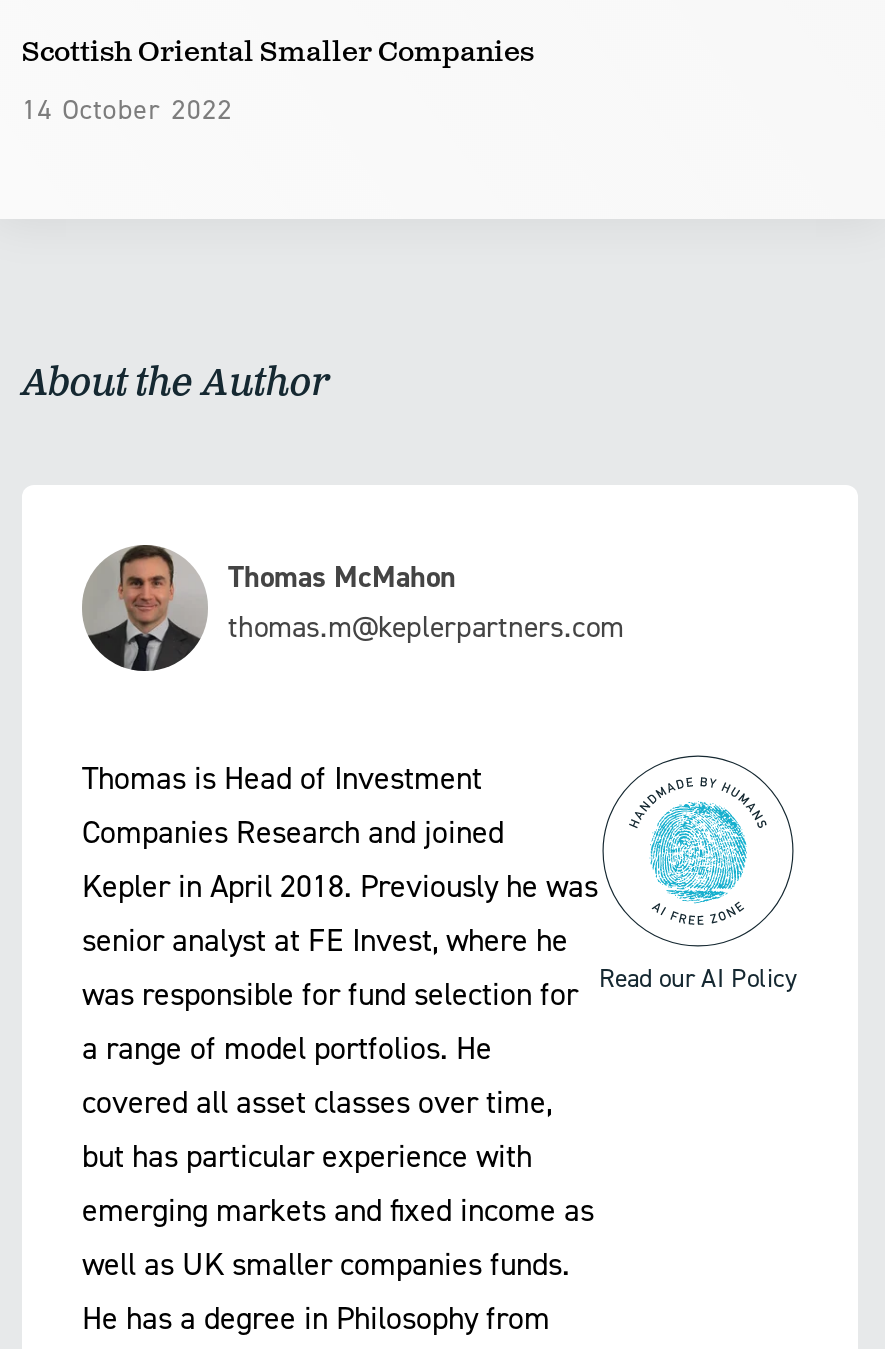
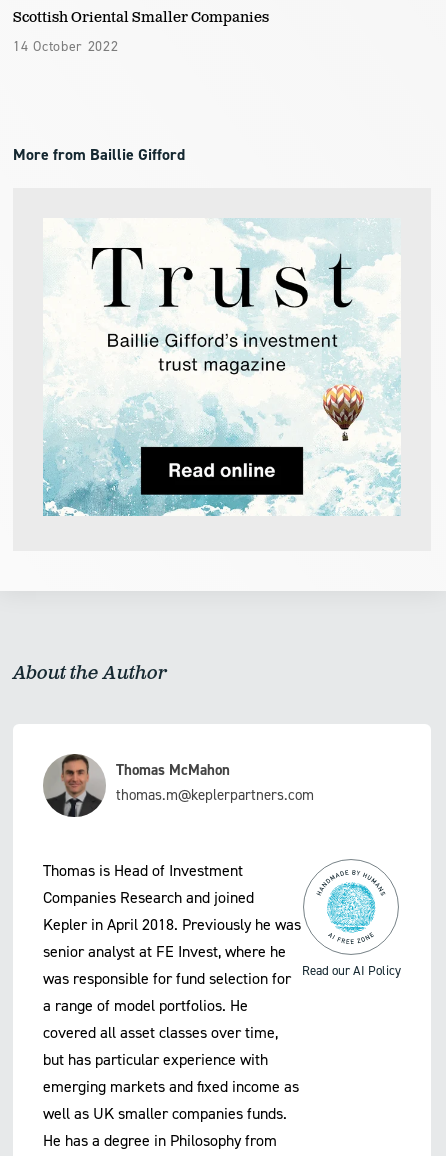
none -> [13,144,185,165] More from Baillie Gifford
none -> [42,220,402,517] [image]

